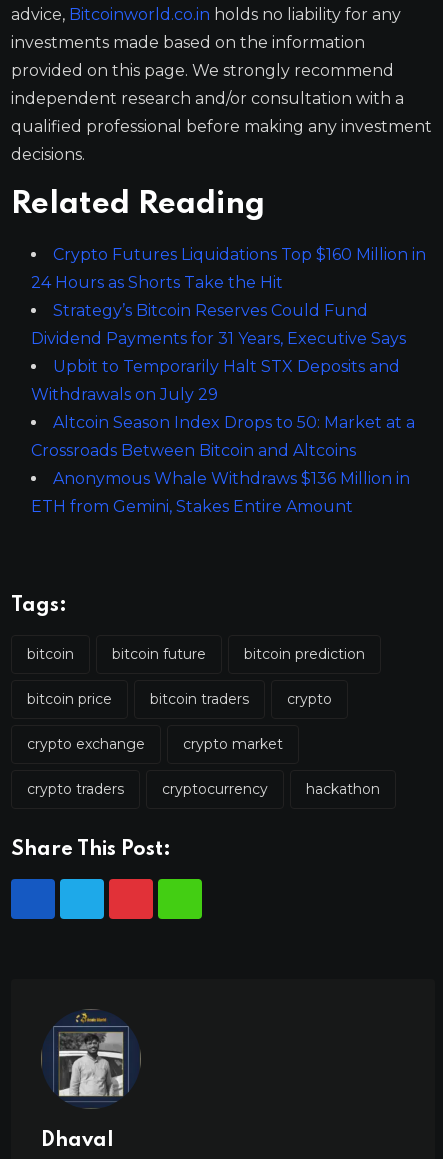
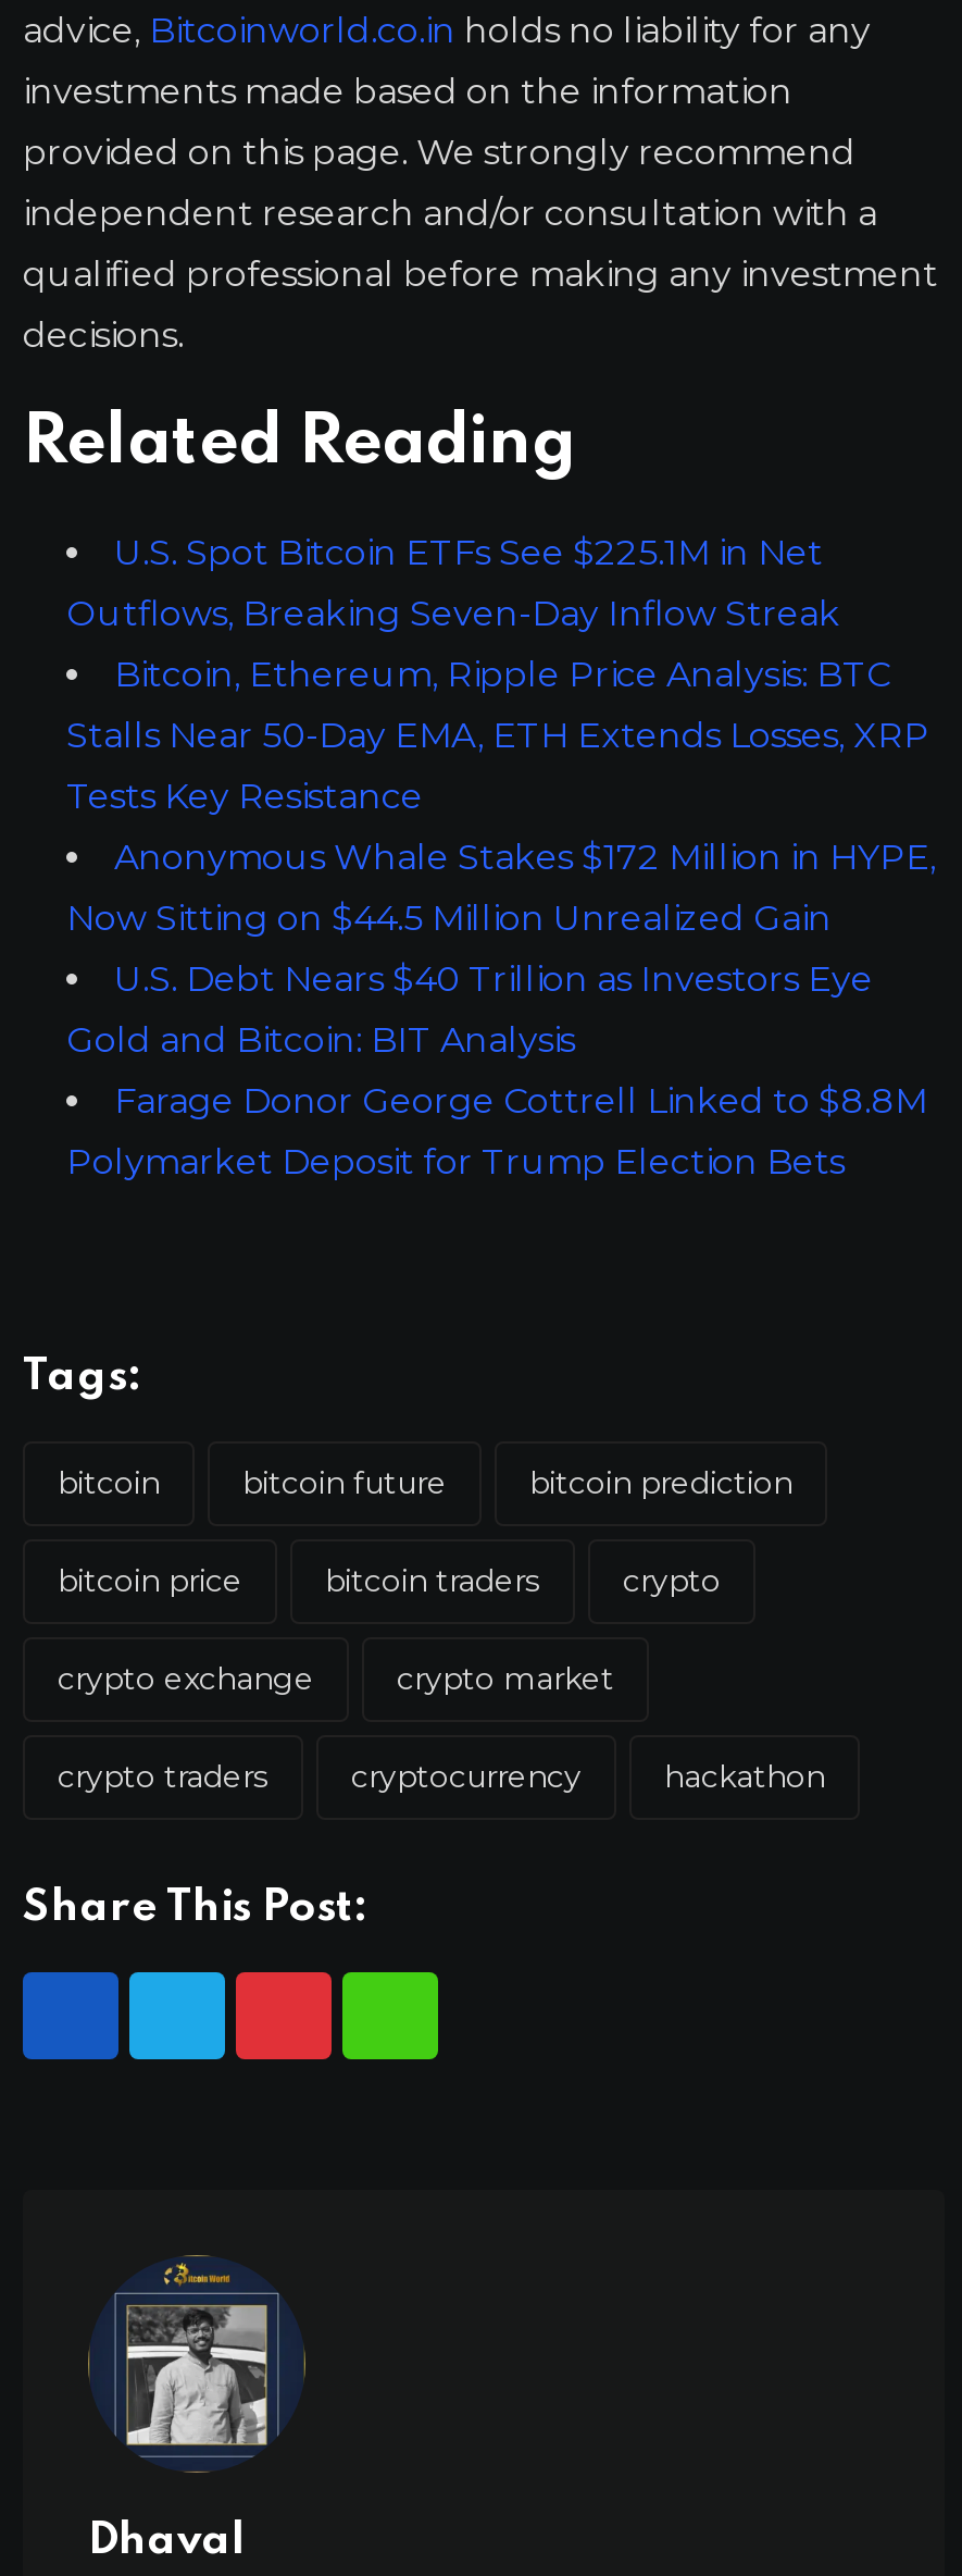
[31,245,426,516] Crypto Futures Liquidations Top $160 Million in | 24 Hours as Shorts Take the Hit | Strategy’s Bitcoin Reserves Could Fund | Dividend Payments for 31 Years, Executive Says | Upbit to Temporarily Halt STX Deposits and | Withdrawals on July 29 | Altcoin Season Index Drops to 50: Market at a | Crossroads Between Bitcoin and Altcoins | Anonymous Whale Withdraws $136 Million in | ETH from Gemini, Stakes Entire Amount -> [66,533,936,1183] U.S. Spot Bitcoin ETFs See $225.1M in Net | Outflows, Breaking Seven-Day Inflow Streak | Bitcoin, Ethereum, Ripple Price Analysis: BTC | Stalls Near 50-Day EMA, ETH Extends Losses, XRP | Tests Key Resistance | Anonymous Whale Stakes $172 Million in HYPE, | Now Sitting on $44.5 Million Unrealized Gain | U.S. Debt Nears $40 Trillion as Investors Eye | Gold and Bitcoin: BIT Analysis | Farage Donor George Cottrell Linked to $8.8M | Polymarket Deposit for Trump Election Bets

